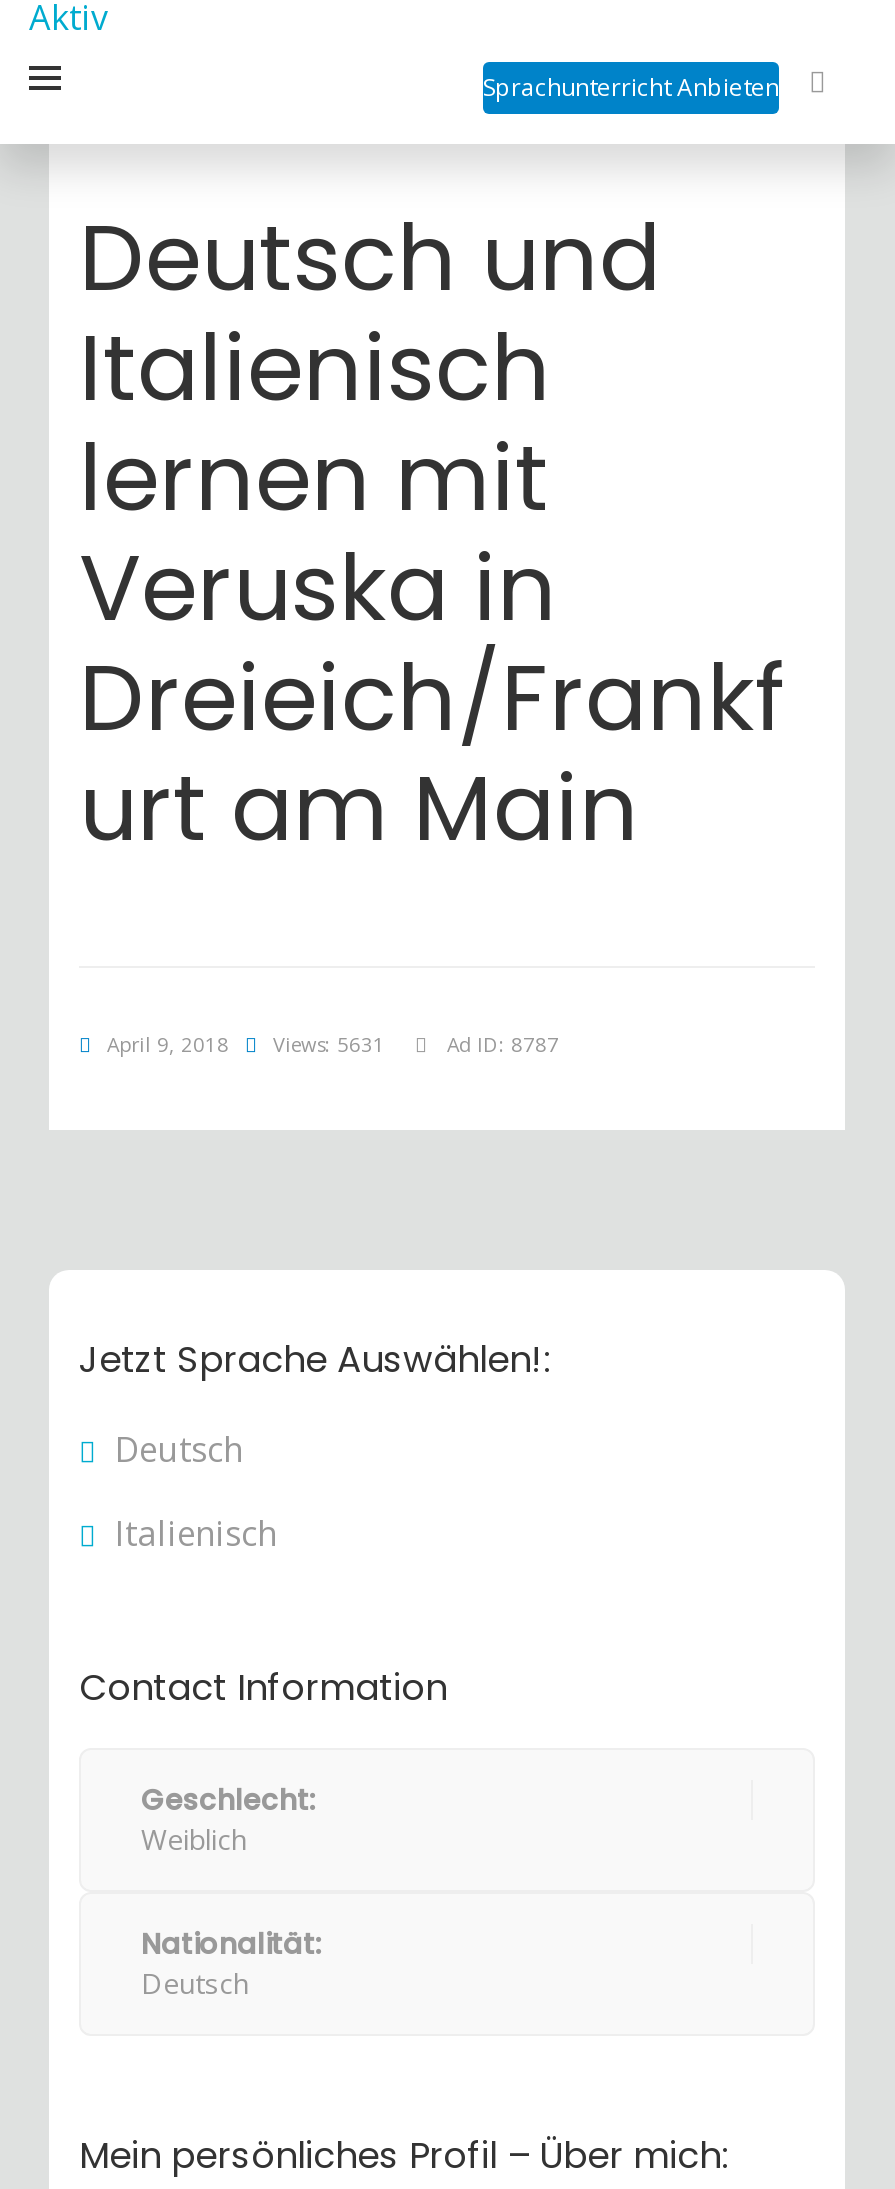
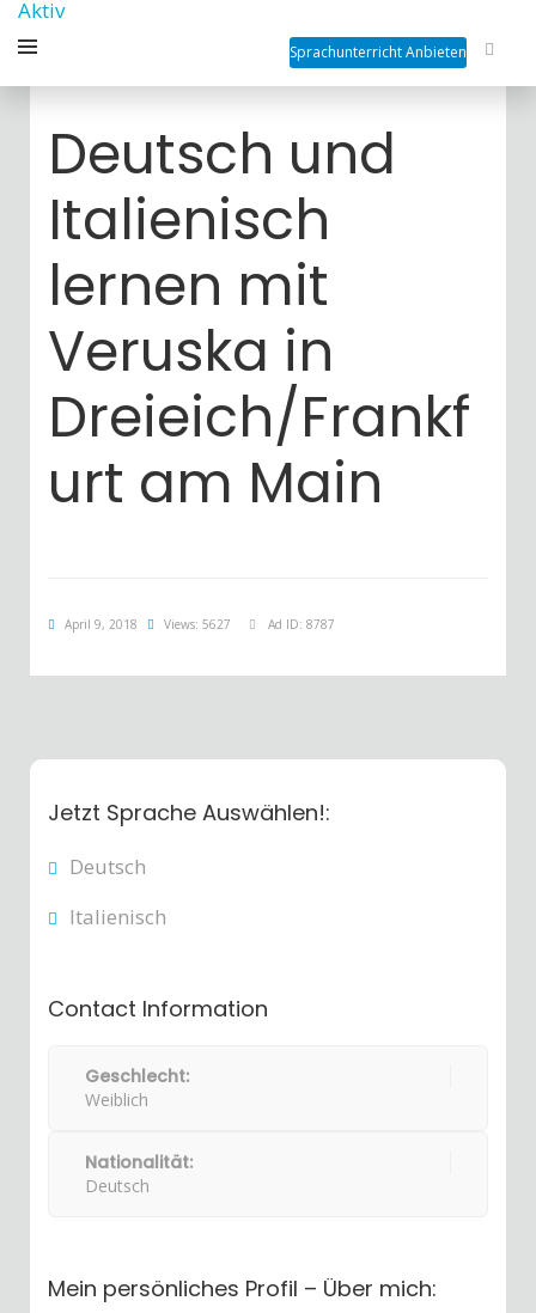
[107,1030,385,1058] April 9, 2018 Views: 5631 -> [65,616,231,633] April 9, 2018 Views: 5627

